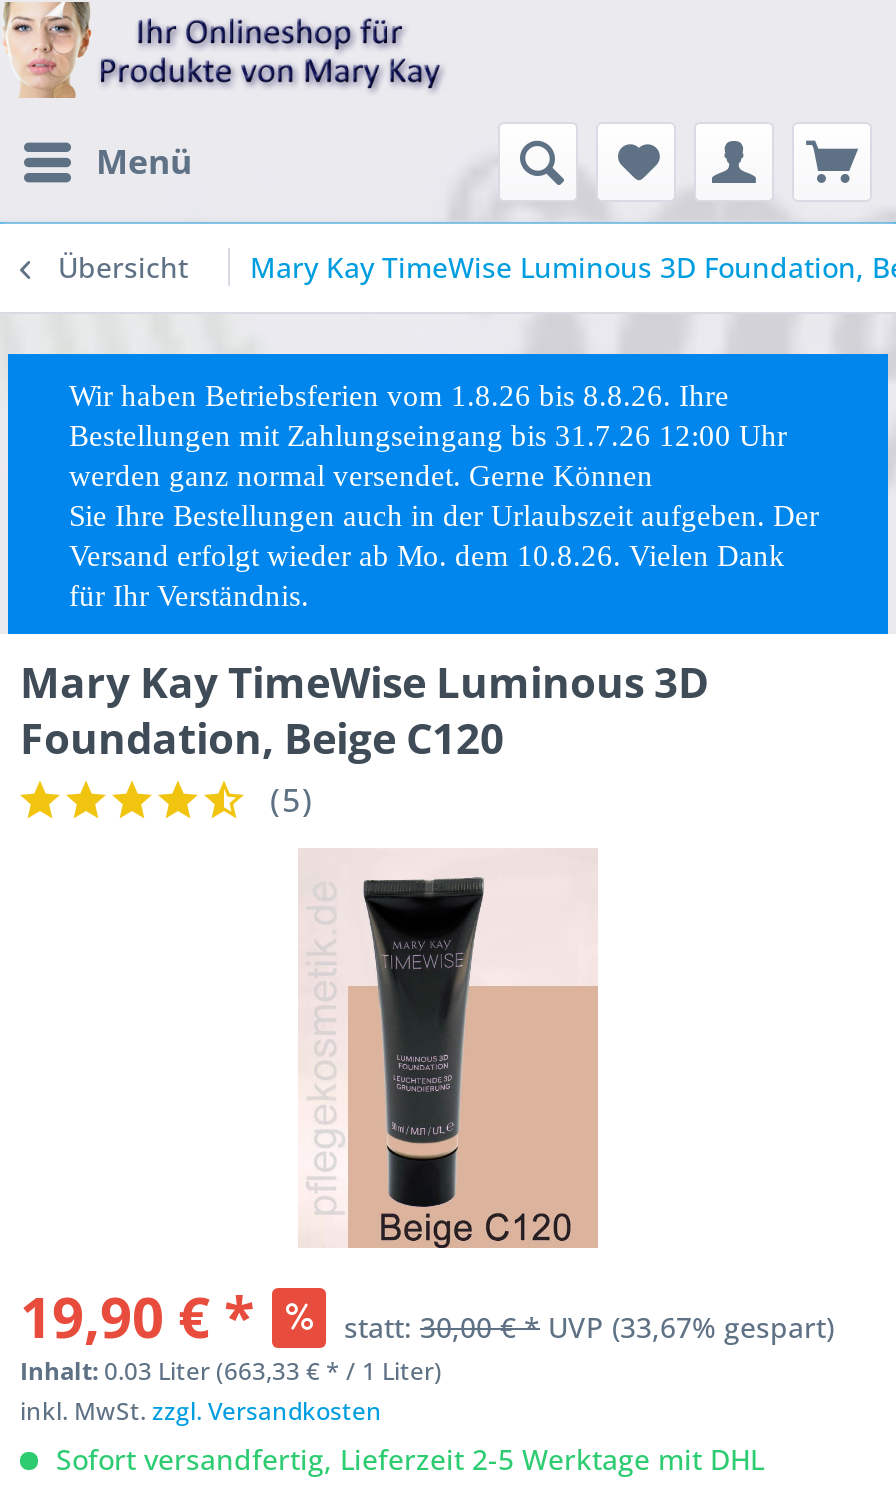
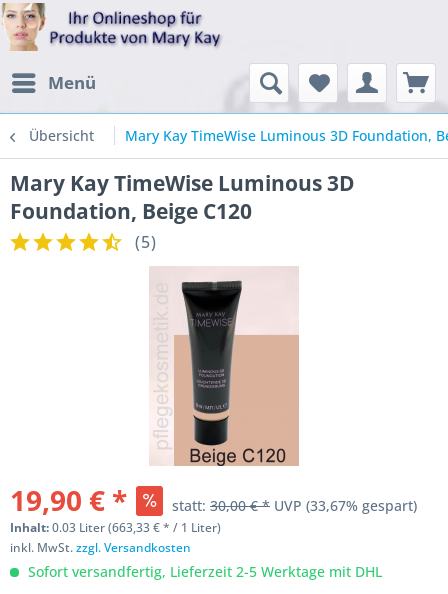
[6,324,890,636] [image] | Wir haben Betriebsferien vom 1.8.26 bis 8.8.26. Ihre | Bestellungen mit Zahlungseingang bis 31.7.26 12:00 Uhr | werden ganz normal versendet. Gerne Können | Sie Ihre Bestellungen auch in der Urlaubszeit aufgeben. Der | Versand erfolgt wieder ab Mo. dem 10.8.26. Vielen Dank | für Ihr Verständnis. -> none

